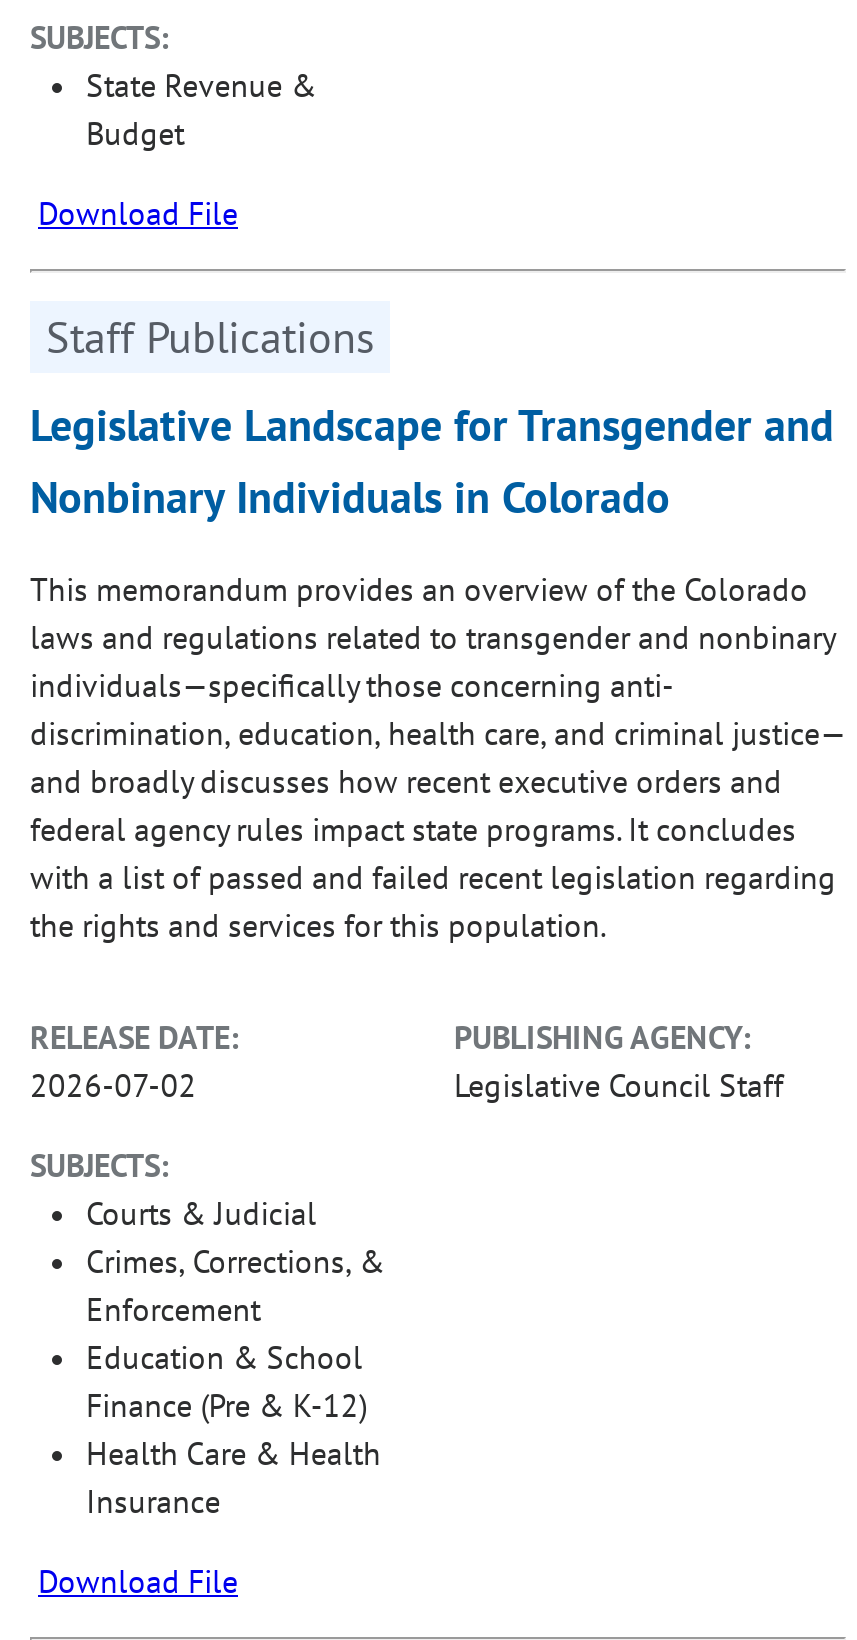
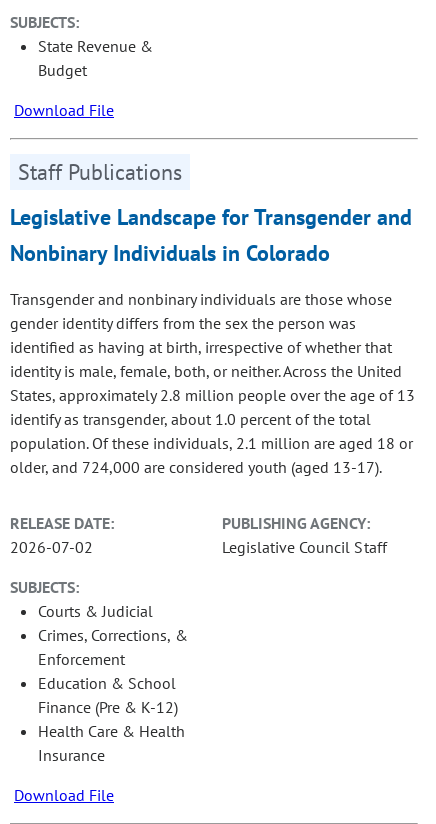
[30,569,846,945] This memorandum provides an overview of the Colorado | laws and regulations related to transgender and nonbinary | individuals—specifically those concerning anti- | discrimination, education, health care, and criminal justice— | and broadly discusses how recent executive orders and | federal agency rules impact state programs. It concludes | with a list of passed and failed recent legislation regarding | the rights and services for this population. -> [10,289,415,477] Transgender and nonbinary individuals are those whose | gender identity differs from the sex the person was | identified as having at birth, irrespective of whether that | identity is male, female, both, or neither. Across the United | States, approximately 2.8 million people over the age of 13 | identify as transgender, about 1.0 percent of the total | population. Of these individuals, 2.1 million are aged 18 or | older, and 724,000 are considered youth (aged 13-17).

